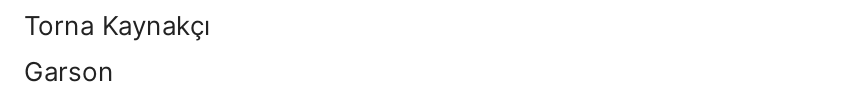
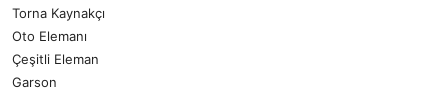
none -> [12,28,99,67] Oto Elemanı | Çeşitli Eleman

